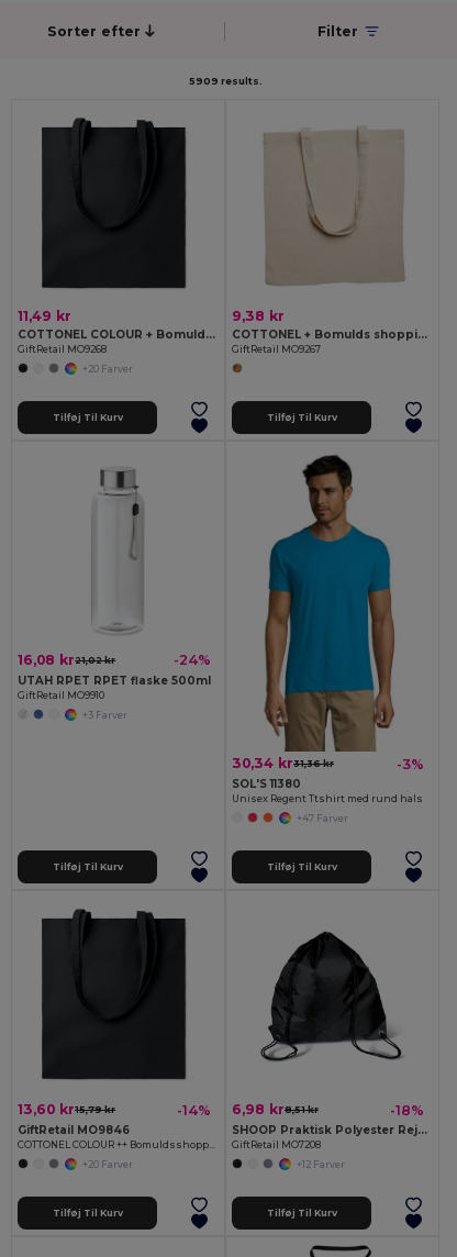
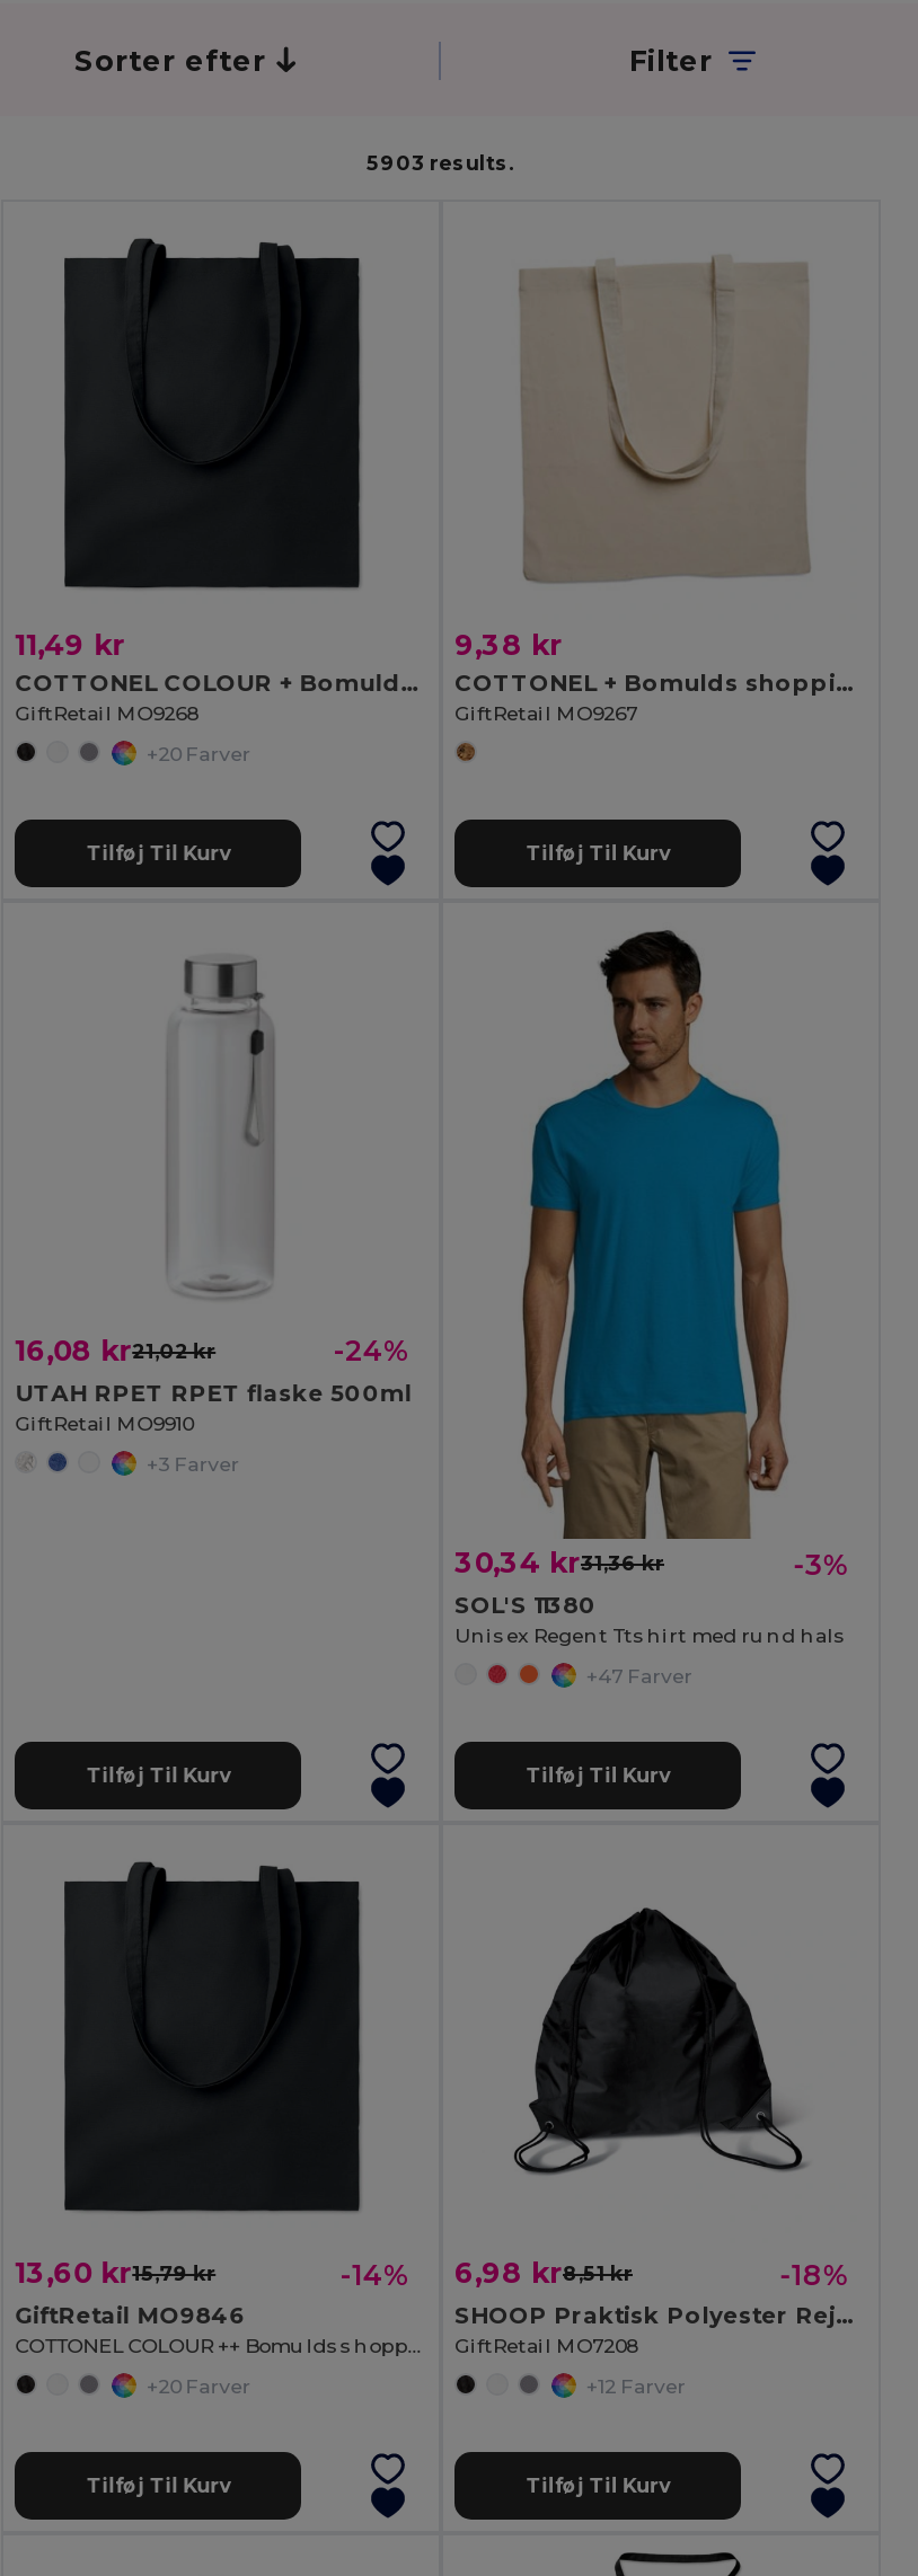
[188,76,262,87] 5909 results. -> [367,153,515,175] 5903 results.

